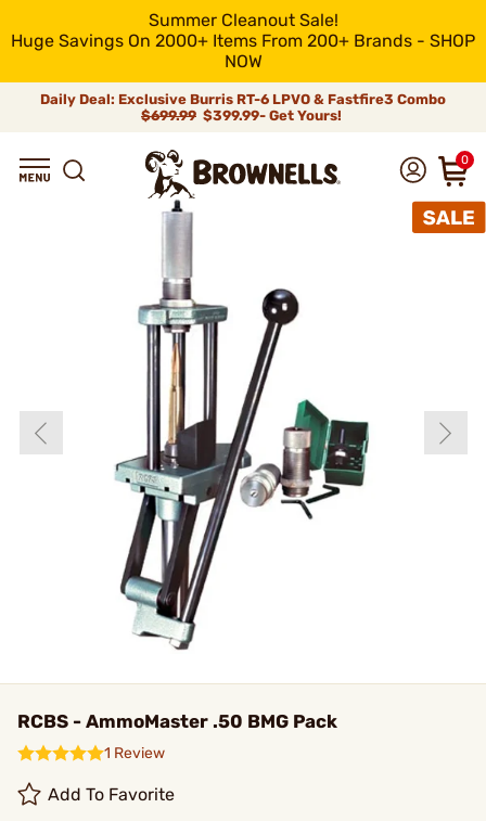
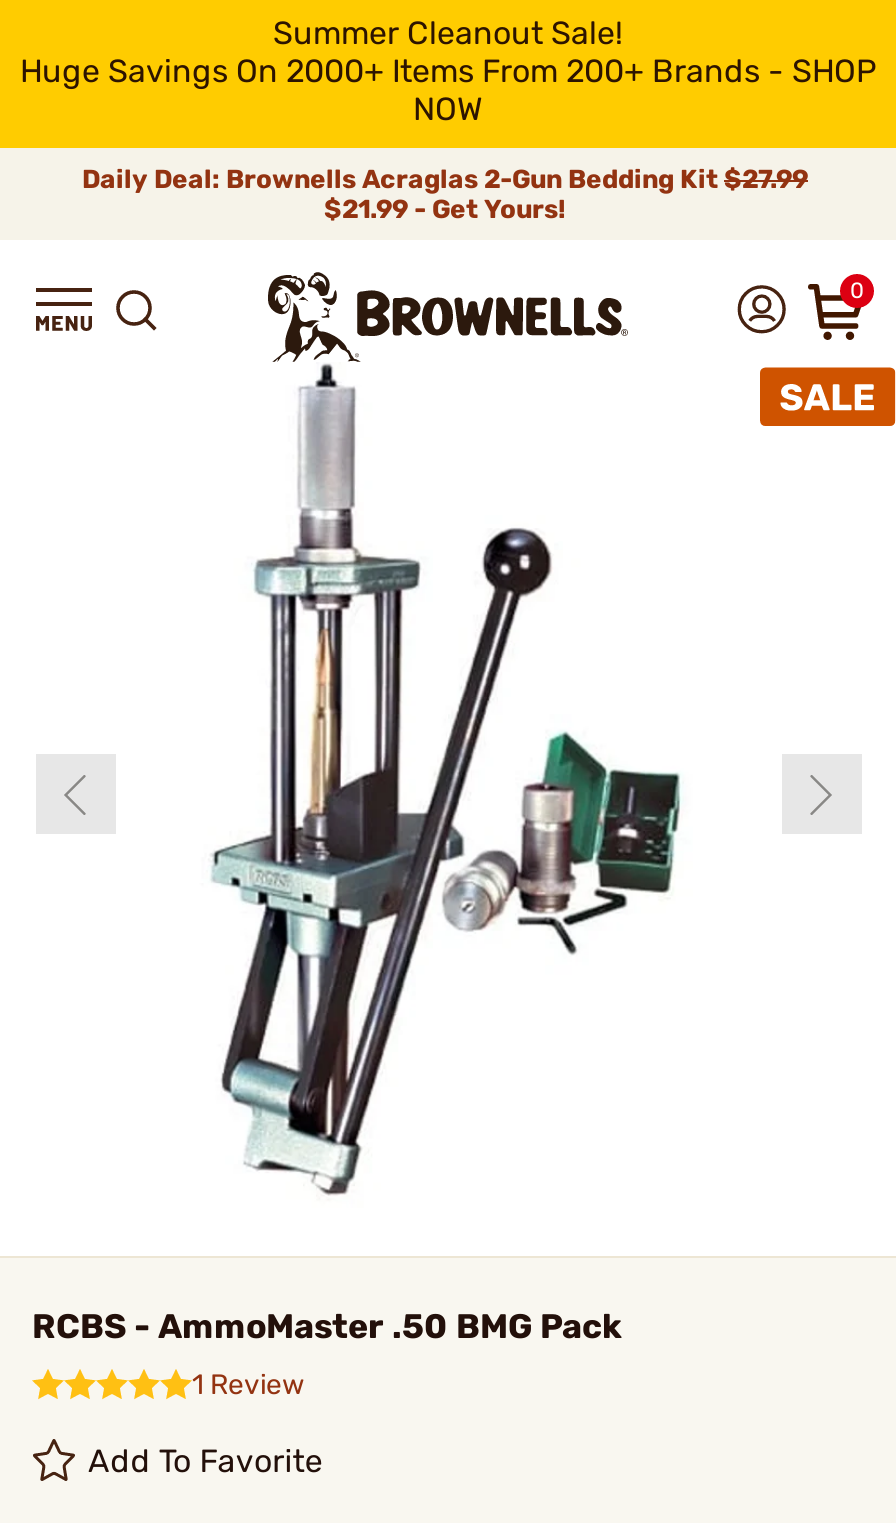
[40,91,446,124] Daily Deal: Exclusive Burris RT-6 LPVO & Fastfire3 Combo | $699.99 $399.99- Get Yours! -> [82,164,808,224] Daily Deal: Brownells Acraglas 2-Gun Bedding Kit $27.99 | $21.99 - Get Yours!

